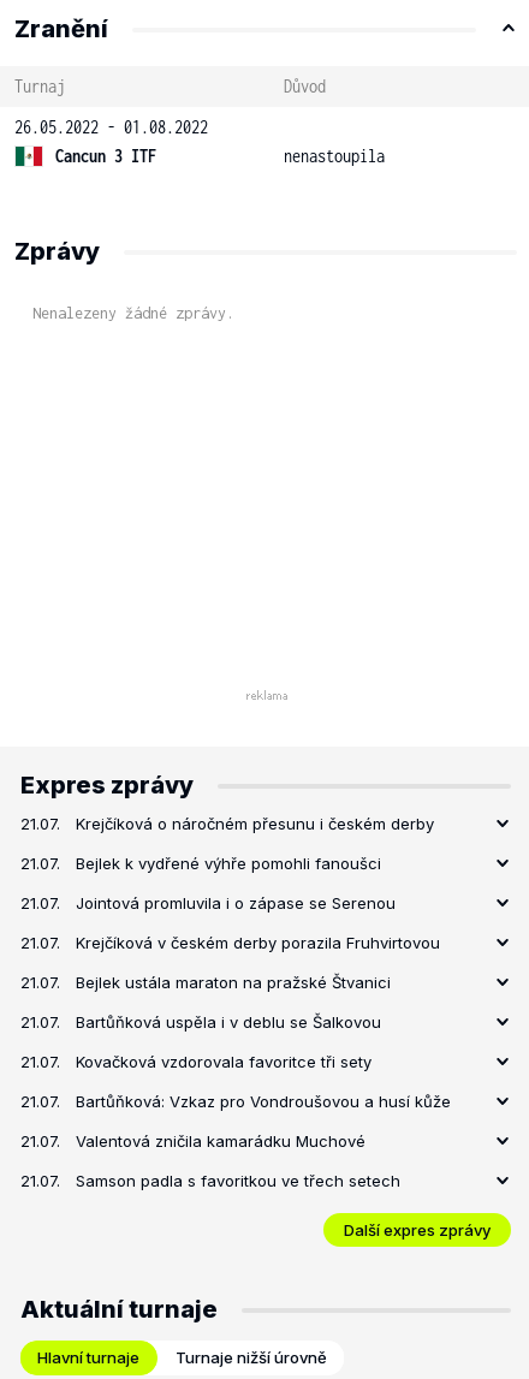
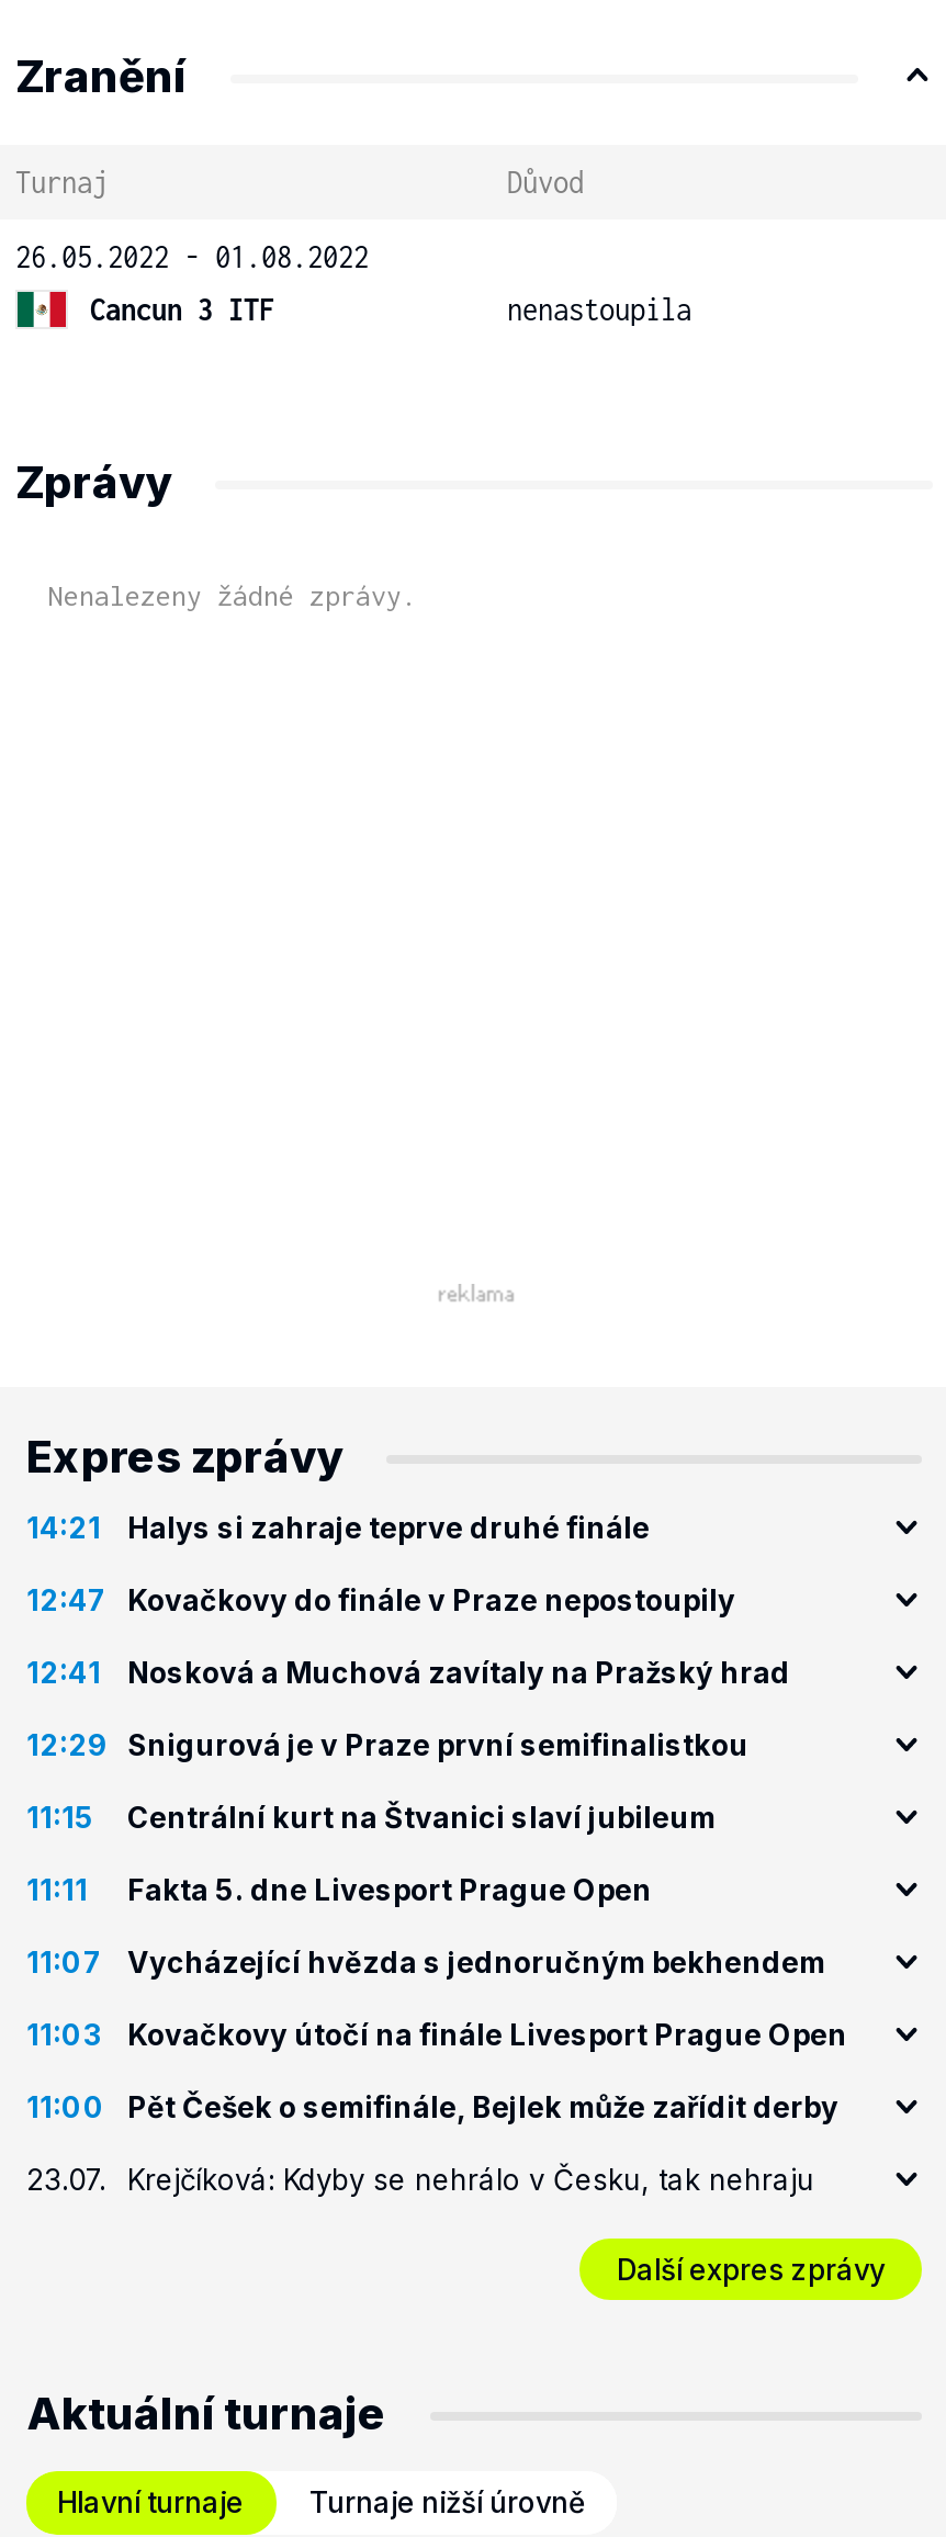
[20,814,434,833] 21.07. | Krejčíková o náročném přesunu i českém derby -> [26,1510,650,1545] 14:21 | Halys si zahraje teprve druhé finále
[20,854,381,873] 21.07. | Bejlek k vydřené výhře pomohli fanoušci -> [26,1582,735,1617] 12:47 Kovačkovy do finále v Praze nepostoupily
[20,893,396,913] 21.07. | Jointová promluvila i o zápase se Serenou -> [26,1655,790,1690] 12:41 | Nosková a Muchová zavítaly na Pražský hrad
[20,933,440,952] 21.07. | Krejčíková v českém derby porazila Fruhvirtovou -> [26,1727,748,1762] 12:29 Snigurová je v Praze první semifinalistkou
[20,973,391,992] 21.07. | Bejlek ustála maraton na pražské Štvanici -> [26,1800,716,1835] 11:15 | Centrální kurt na Štvanici slaví jubileum
[20,1012,381,1032] 21.07. | Bartůňková uspěla i v deblu se Šalkovou -> [26,1872,652,1907] 11:11 | Fakta 5. dne Livesport Prague Open
[20,1052,372,1071] 21.07. | Kovačková vzdorovala favoritce tři sety -> [26,1944,825,1980] 11:07 | Vycházející hvězda s jednoručným bekhendem
[20,1092,451,1111] 21.07. | Bartůňková: Vzkaz pro Vondroušovou a husí kůže -> [26,2017,847,2052] 11:03 | Kovačkovy útočí na finále Livesport Prague Open
[20,1131,365,1151] 21.07. | Valentová zničila kamarádku Muchové -> [26,2089,838,2124] 11:00 | Pět Češek o semifinále, Bejlek může zařídit derby
[20,1171,400,1190] 21.07. | Samson padla s favoritkou ve třech setech -> [26,2162,814,2197] 23.07. | Krejčíková: Kdyby se nehrálo v Česku, tak nehraju

